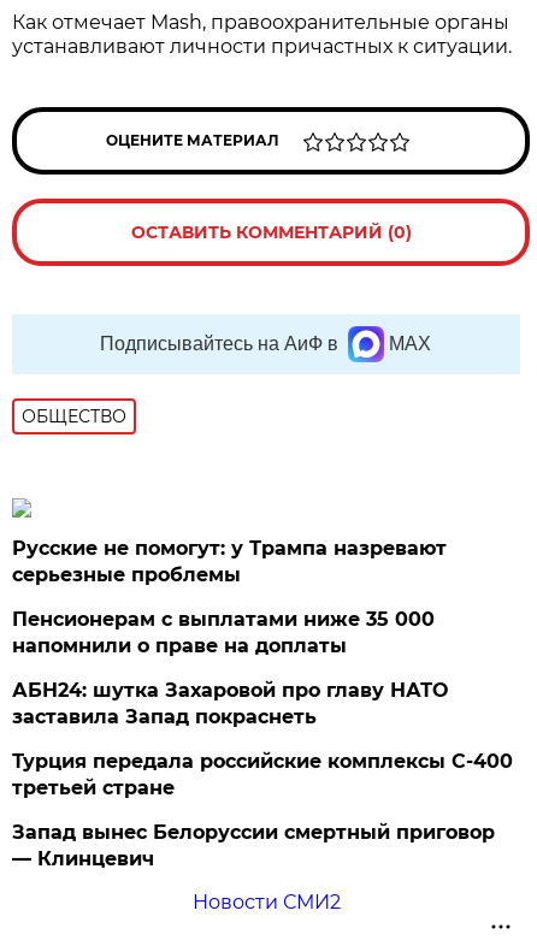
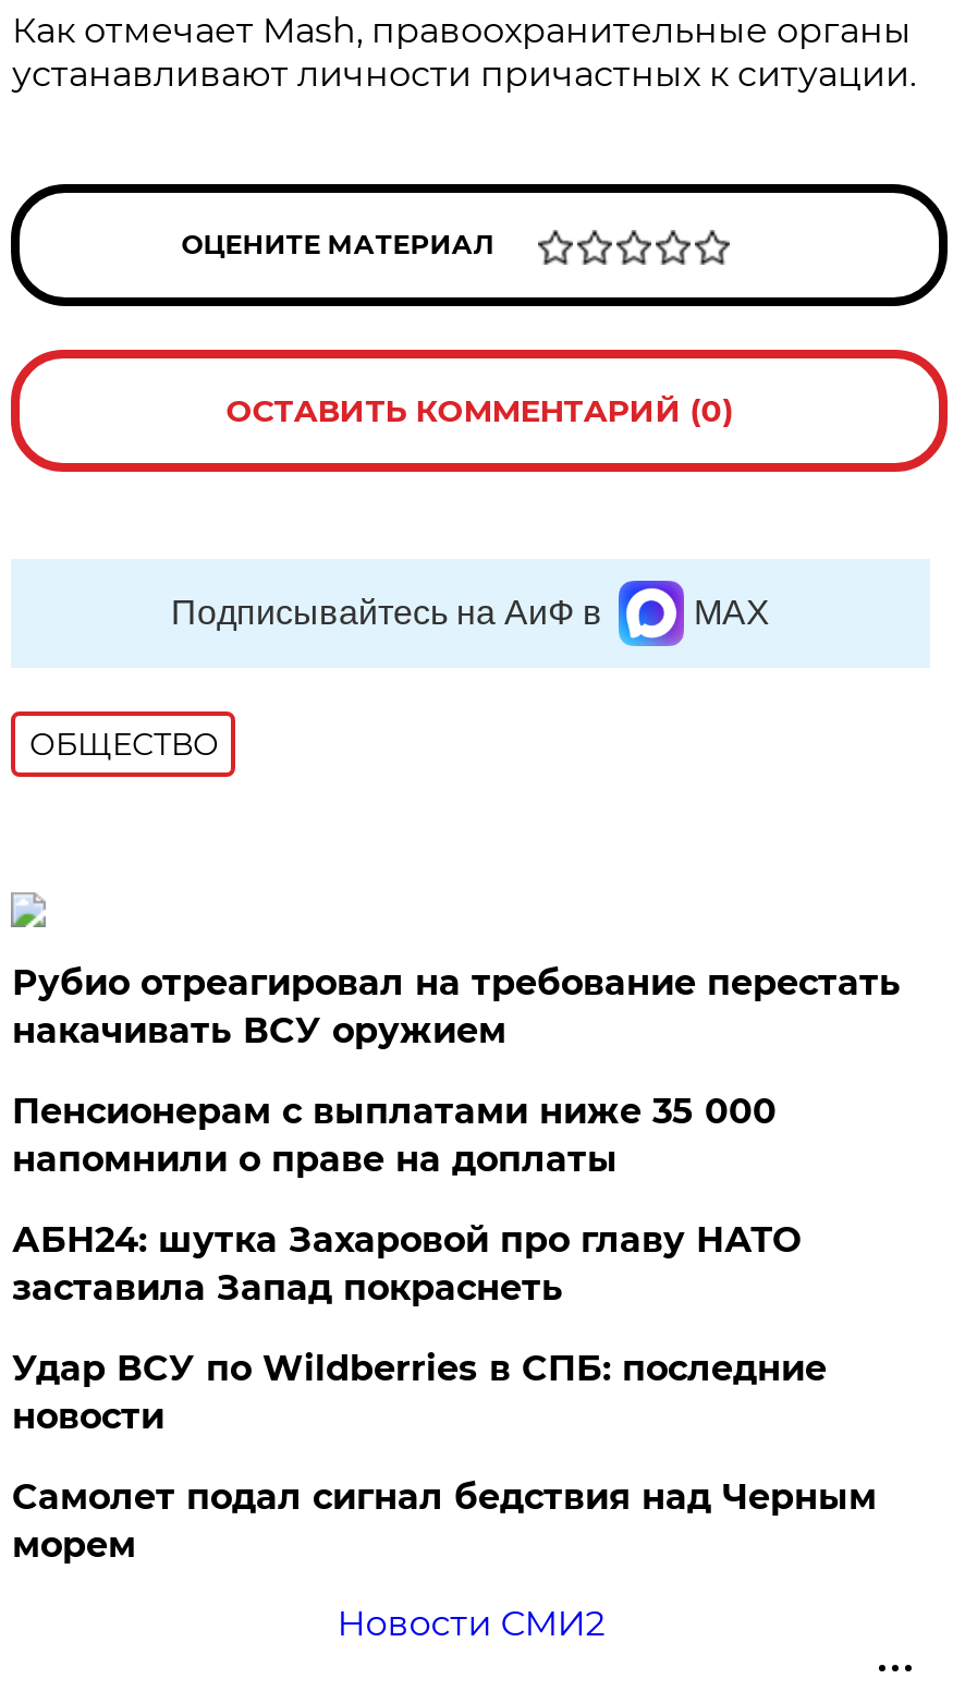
[13,537,447,586] Русские не помогут: у Трампа назревают | серьезные проблемы -> [12,963,901,1052] Рубио отреагировал на требование перестать | накачивать ВСУ оружием
[13,750,513,799] Турция передала российские комплексы С-400 | третьей стране -> [12,1348,826,1438] Удар ВСУ по Wildberries в СПБ: последние | новости
[13,821,495,870] Запад вынес Белоруссии смертный приговор | — Клинцевич -> [12,1477,877,1566] Самолет подал сигнал бедствия над Черным | морем

